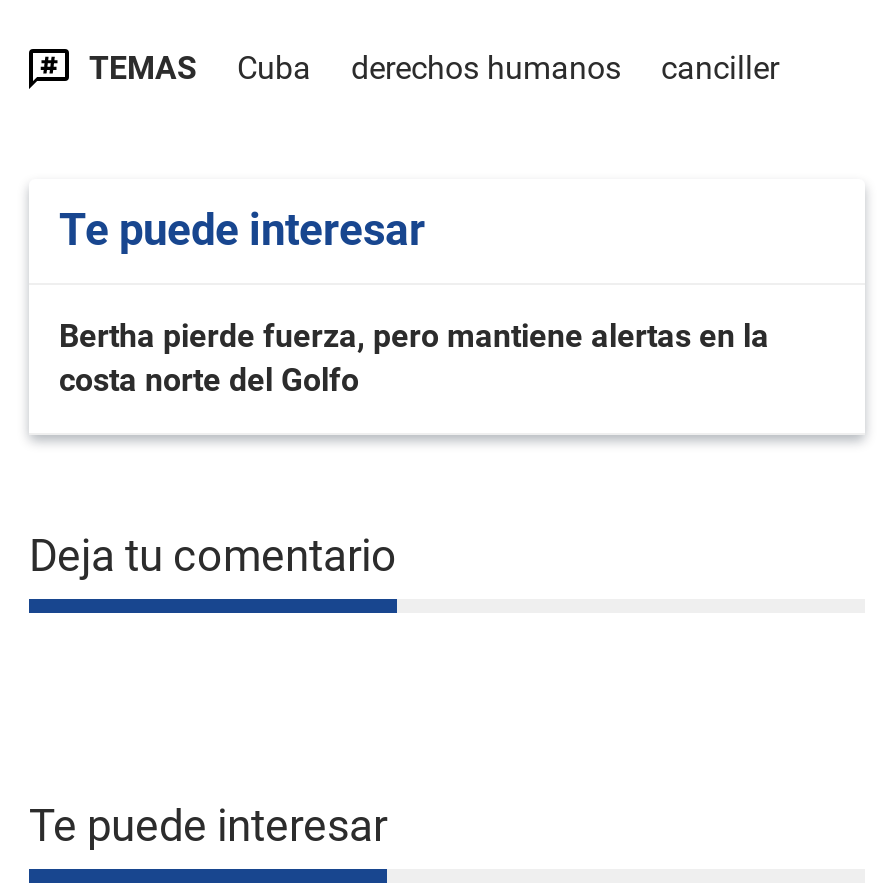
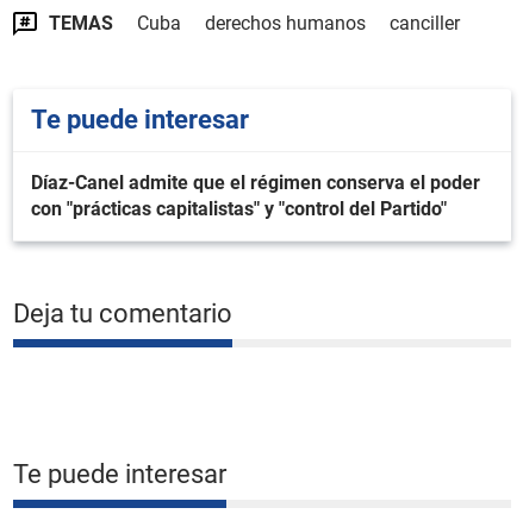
[59,317,769,399] Bertha pierde fuerza, pero mantiene alertas en la | costa norte del Golfo -> [31,171,480,220] Díaz-Canel admite que el régimen conserva el poder | con "prácticas capitalistas" y "control del Partido"

